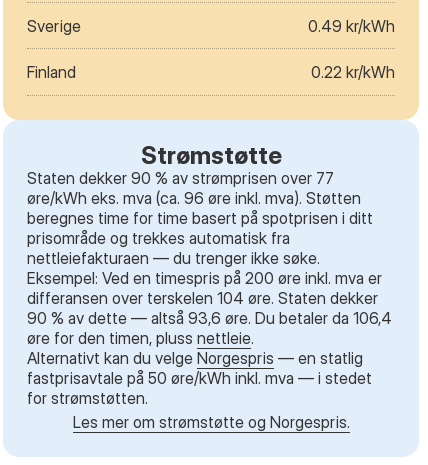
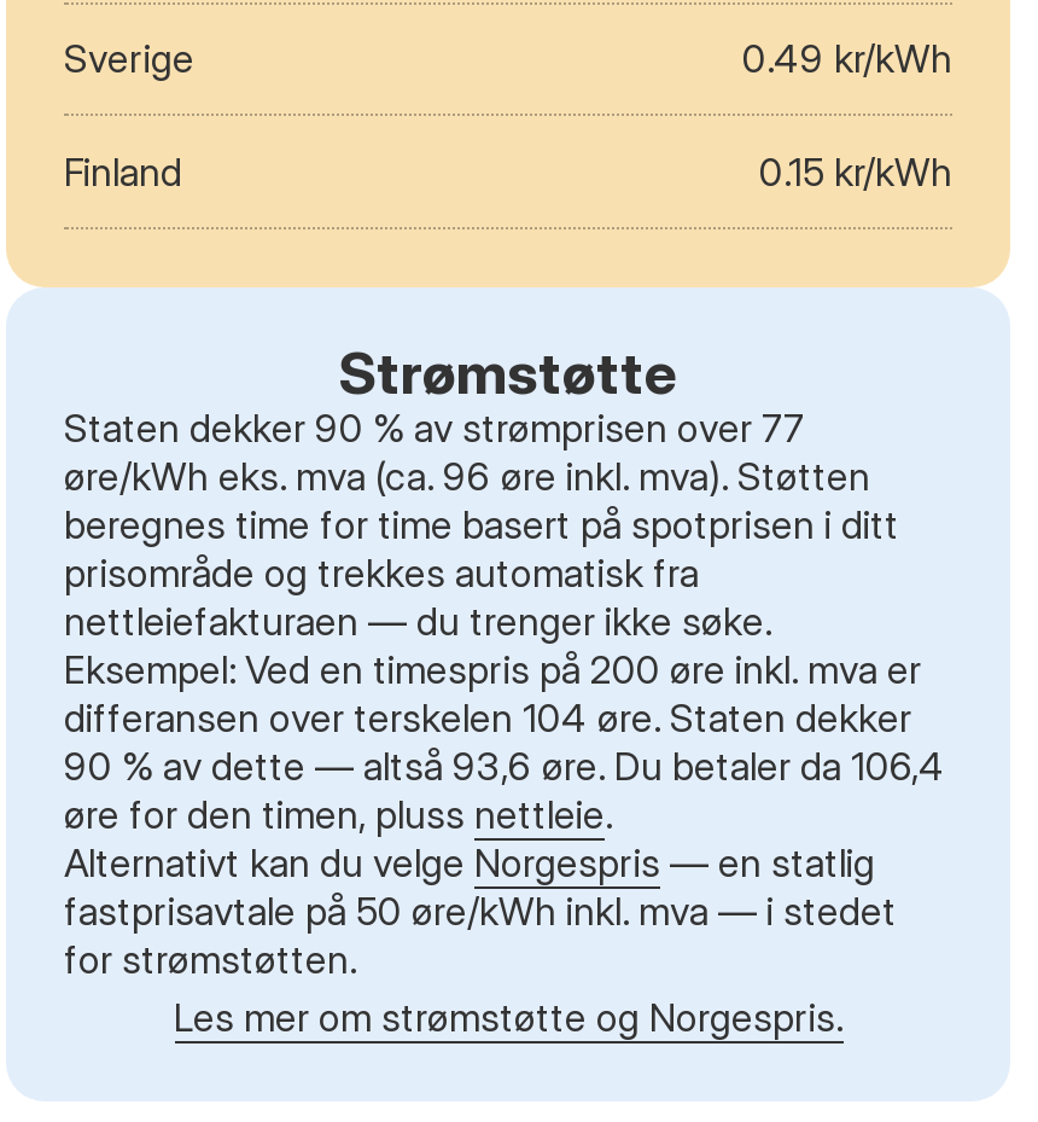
[311,62,395,82] 0.22 kr/kWh -> [759,148,952,196] 0.15 kr/kWh

